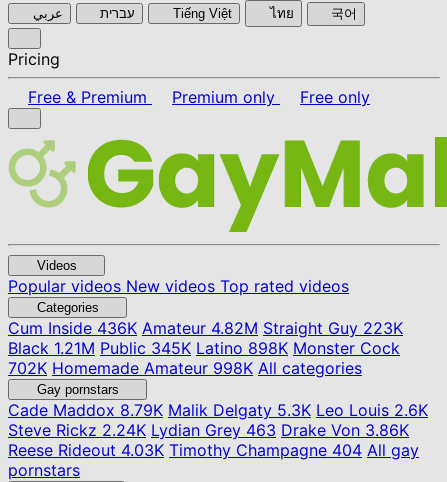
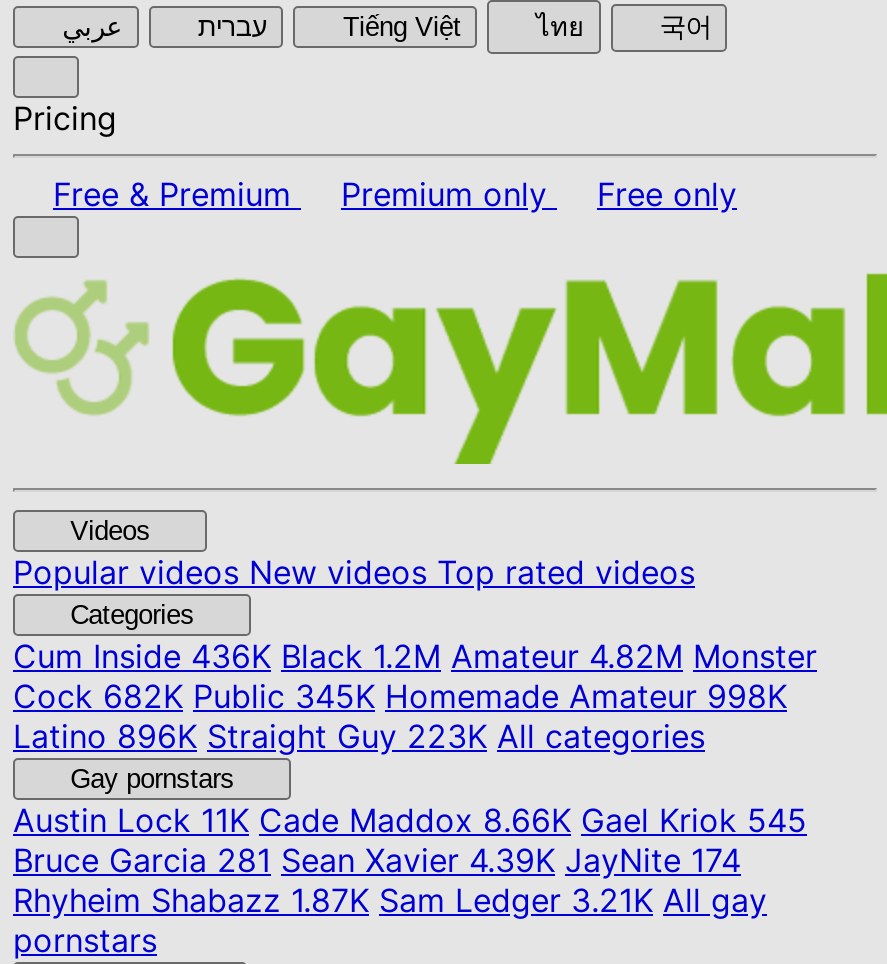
[8,318,403,378] Cum Inside436K Amateur 4.82M Straight Guy 223K | Black 1.21M Public 345K Latino 898K Monster Cock | 702K Homemade Amateur 998K All categories -> [13,636,817,756] Cum Inside436K Black 1.2M Amateur 4.82M Monster | Cock 682K Public 345K Homemade Amateur 998K | Latino 896K Straight Guy 223K All categories
[8,400,428,460] Cade Maddox8.79K Malik Delgaty 5.3K Leo Louis 2.6K | Steve Rickz 2.24K Lydian Grey 463 Drake Von 3.86K | Reese Rideout 4.03K Timothy Champagne 404 All gay -> [13,800,807,920] Austin Lock11K Cade Maddox 8.66K Gael Kriok 545 | Bruce Garcia 281 Sean Xavier 4.39K JayNite 174 | Rhyheim Shabazz 1.87K Sam Ledger 3.21K All gay

